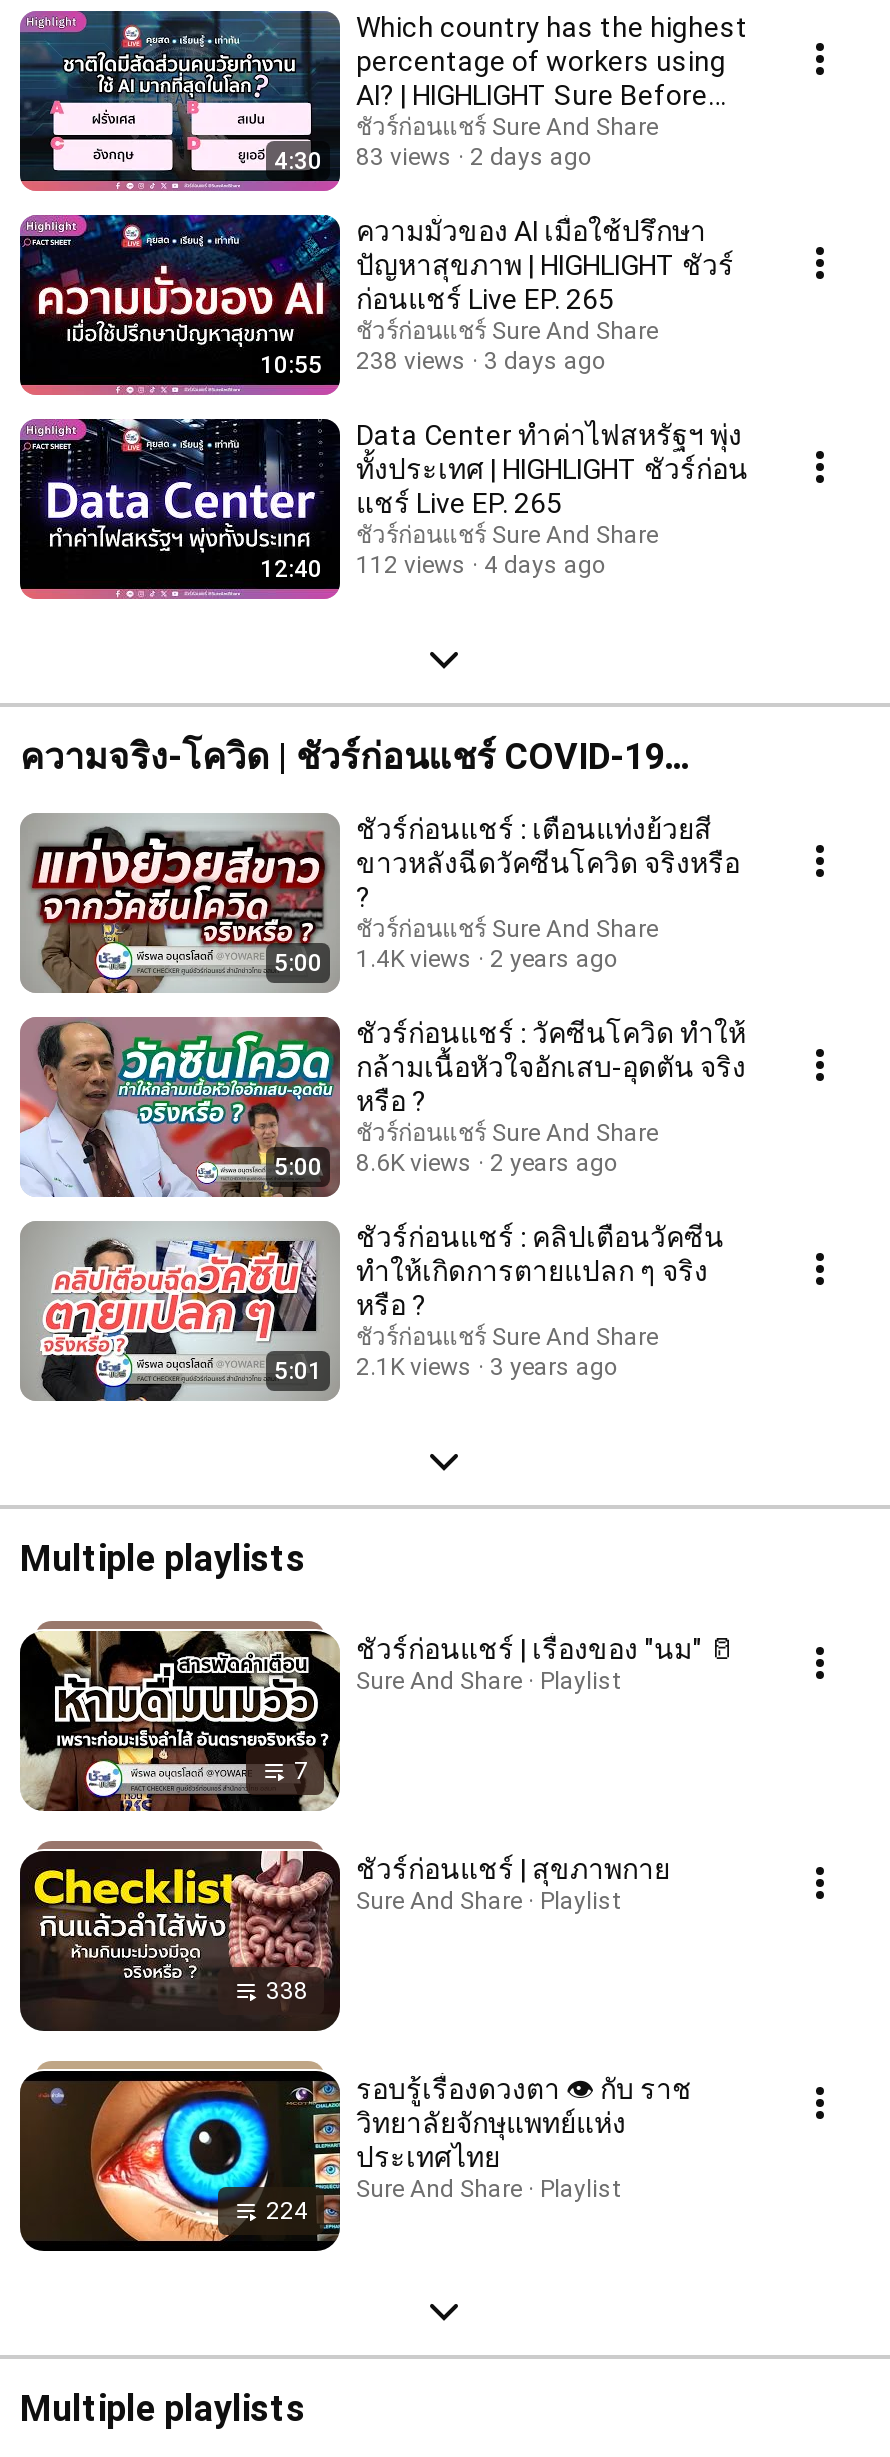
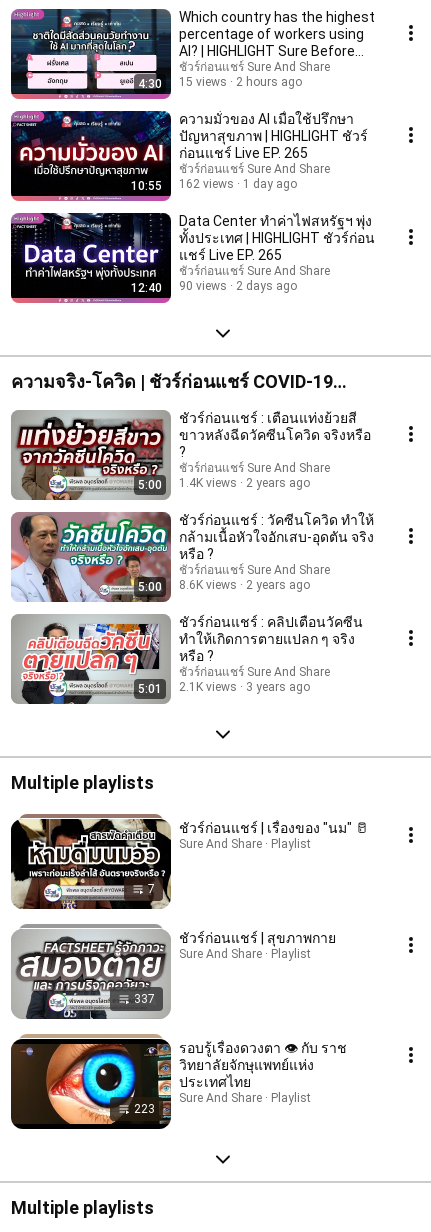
[356,143,452,171] 83 views -> [179,75,227,89] 15 views
[470,143,592,171] 2 days ago -> [236,75,302,89] 2 hours ago
[356,347,466,375] 238 views -> [179,177,234,191] 162 views
[484,347,606,375] 3 days ago -> [243,177,297,191] 1 day ago
[356,551,466,579] 112 views -> [179,279,227,293] 90 views
[484,551,606,579] 4 days ago -> [236,279,297,293] 2 days ago
[20,1843,340,2031] [image] | 338 -> [12,924,170,1019] [image] | 337
[266,2197,308,2225] 224 -> [134,1102,155,1116] 223

